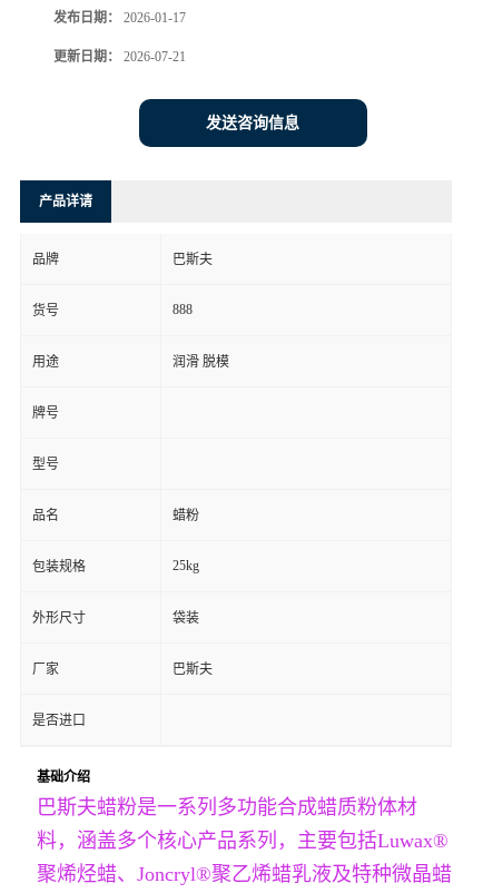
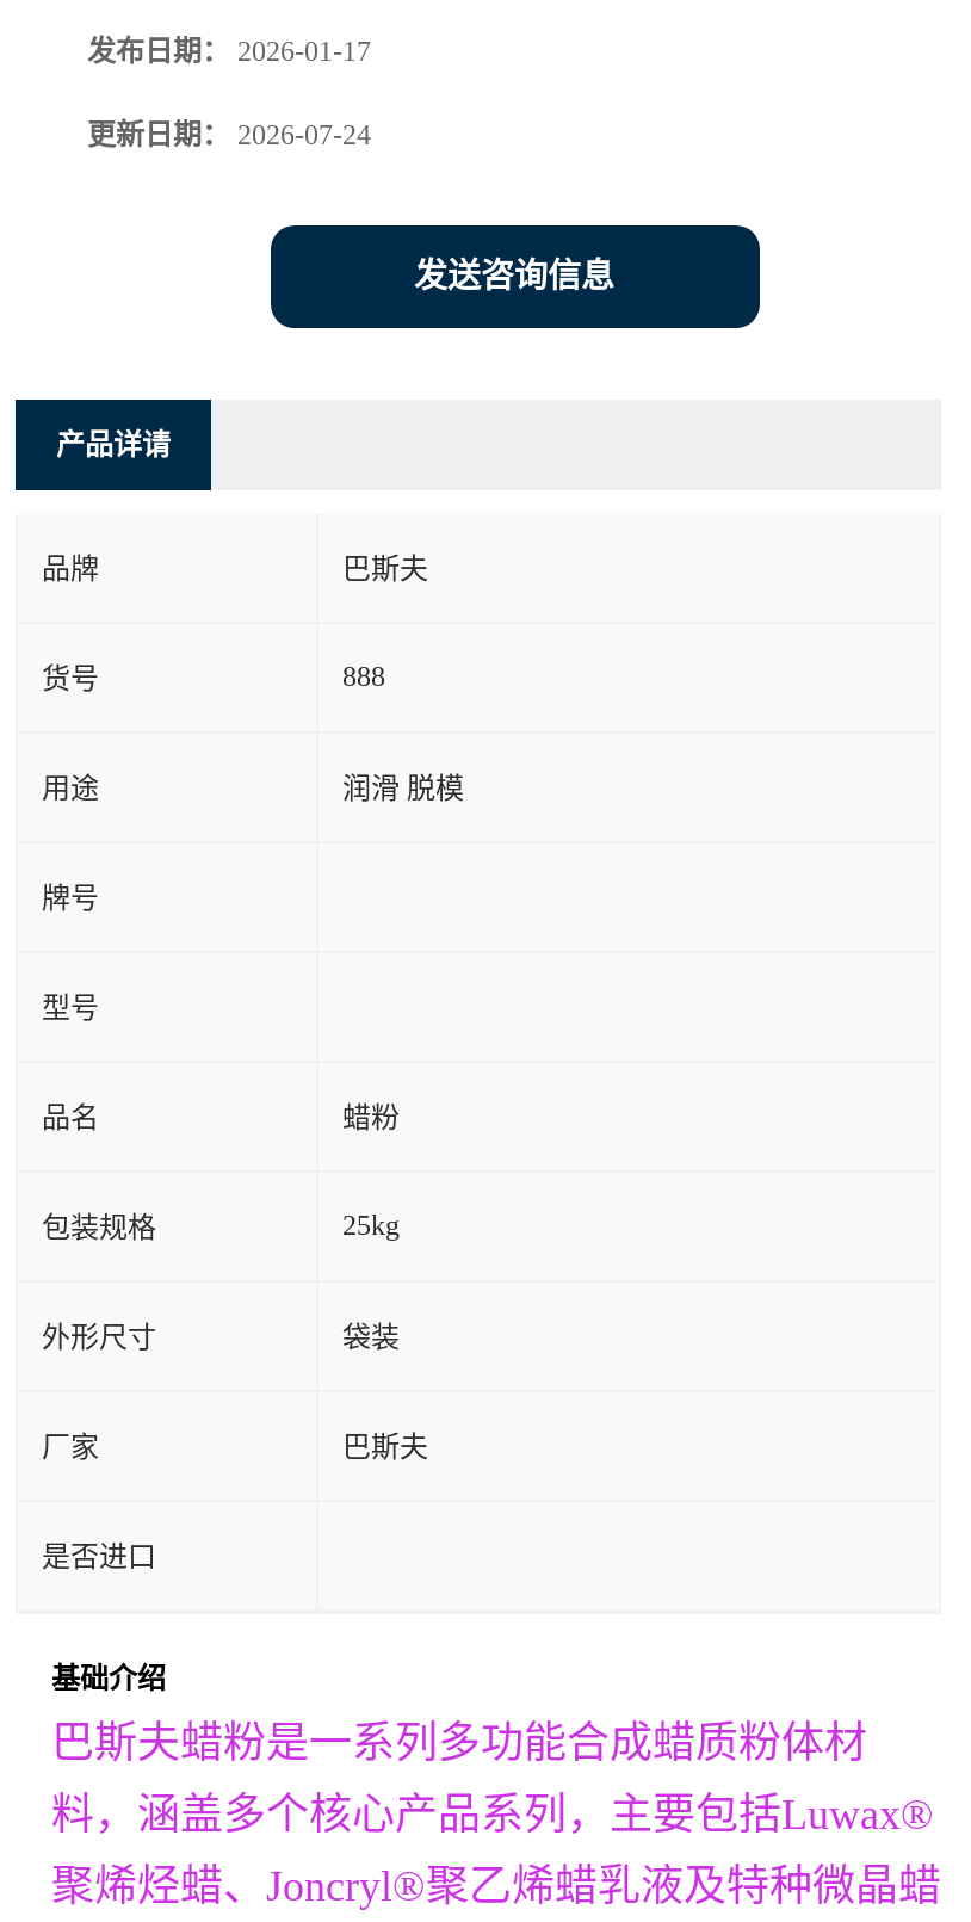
[53,49,186,64] 更新日期：2026-07-21 -> [87,117,371,151] 更新日期：2026-07-24

